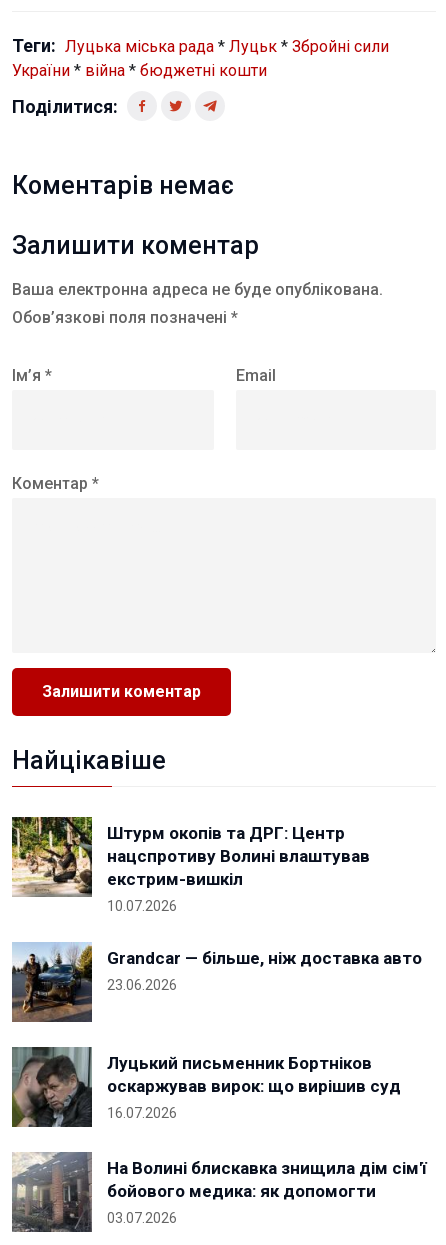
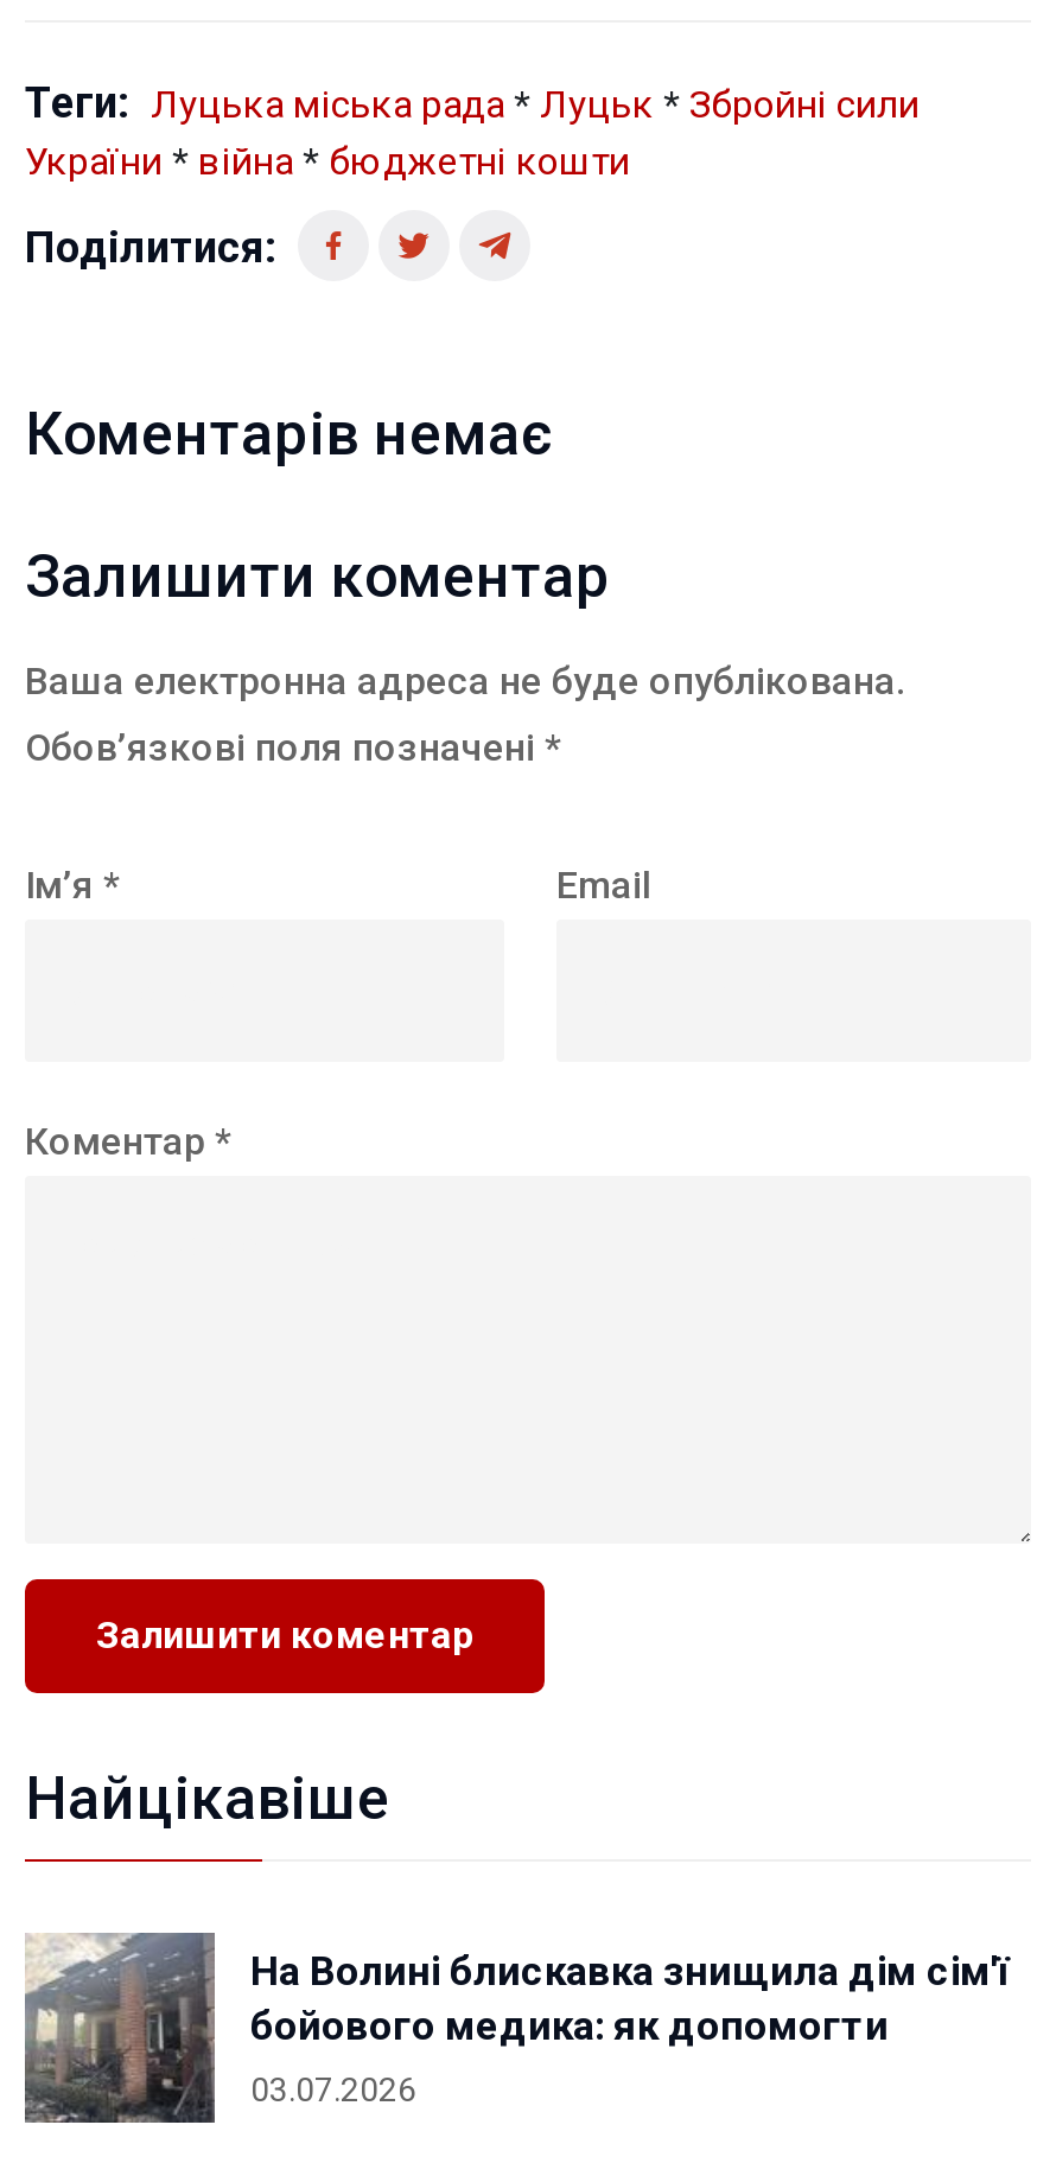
[11,816,422,993] [image] | Штурм окопів та ДРГ: Центр | нацспротиву Волині влаштував | екстрим-вишкіл | 10.07.2026 | Grandcar — більше, ніж доставка авто | 23.06.2026 -> none
[11,942,93,1023] [image] -> none
[11,1046,401,1128] [image] | Луцький письменник Бортніков | оскаржував вирок: що вирішив суд | 16.07.2026 -> none

